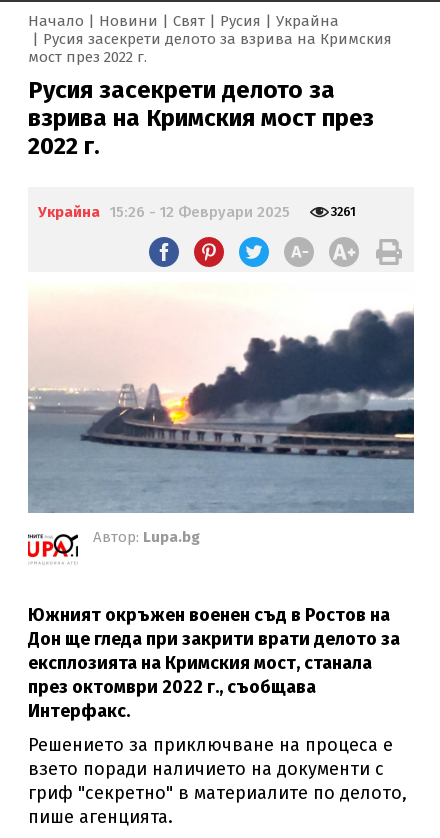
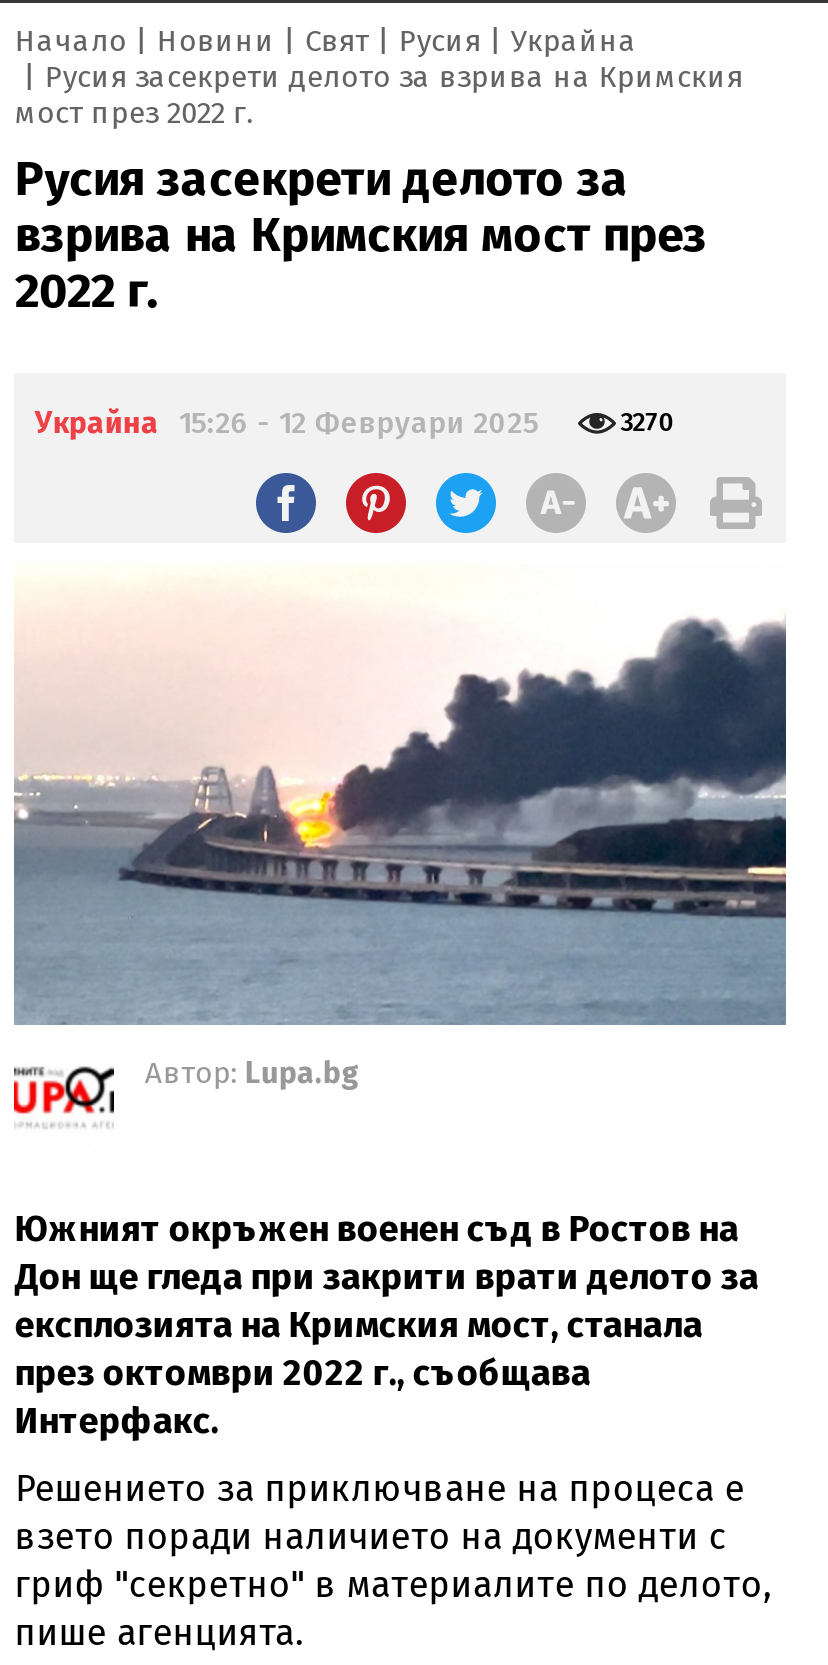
[331,204,356,219] 3261 -> [621,407,675,437] 3270

